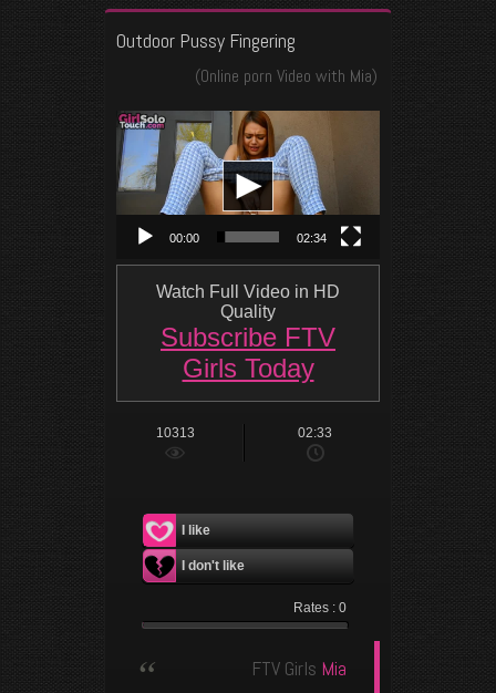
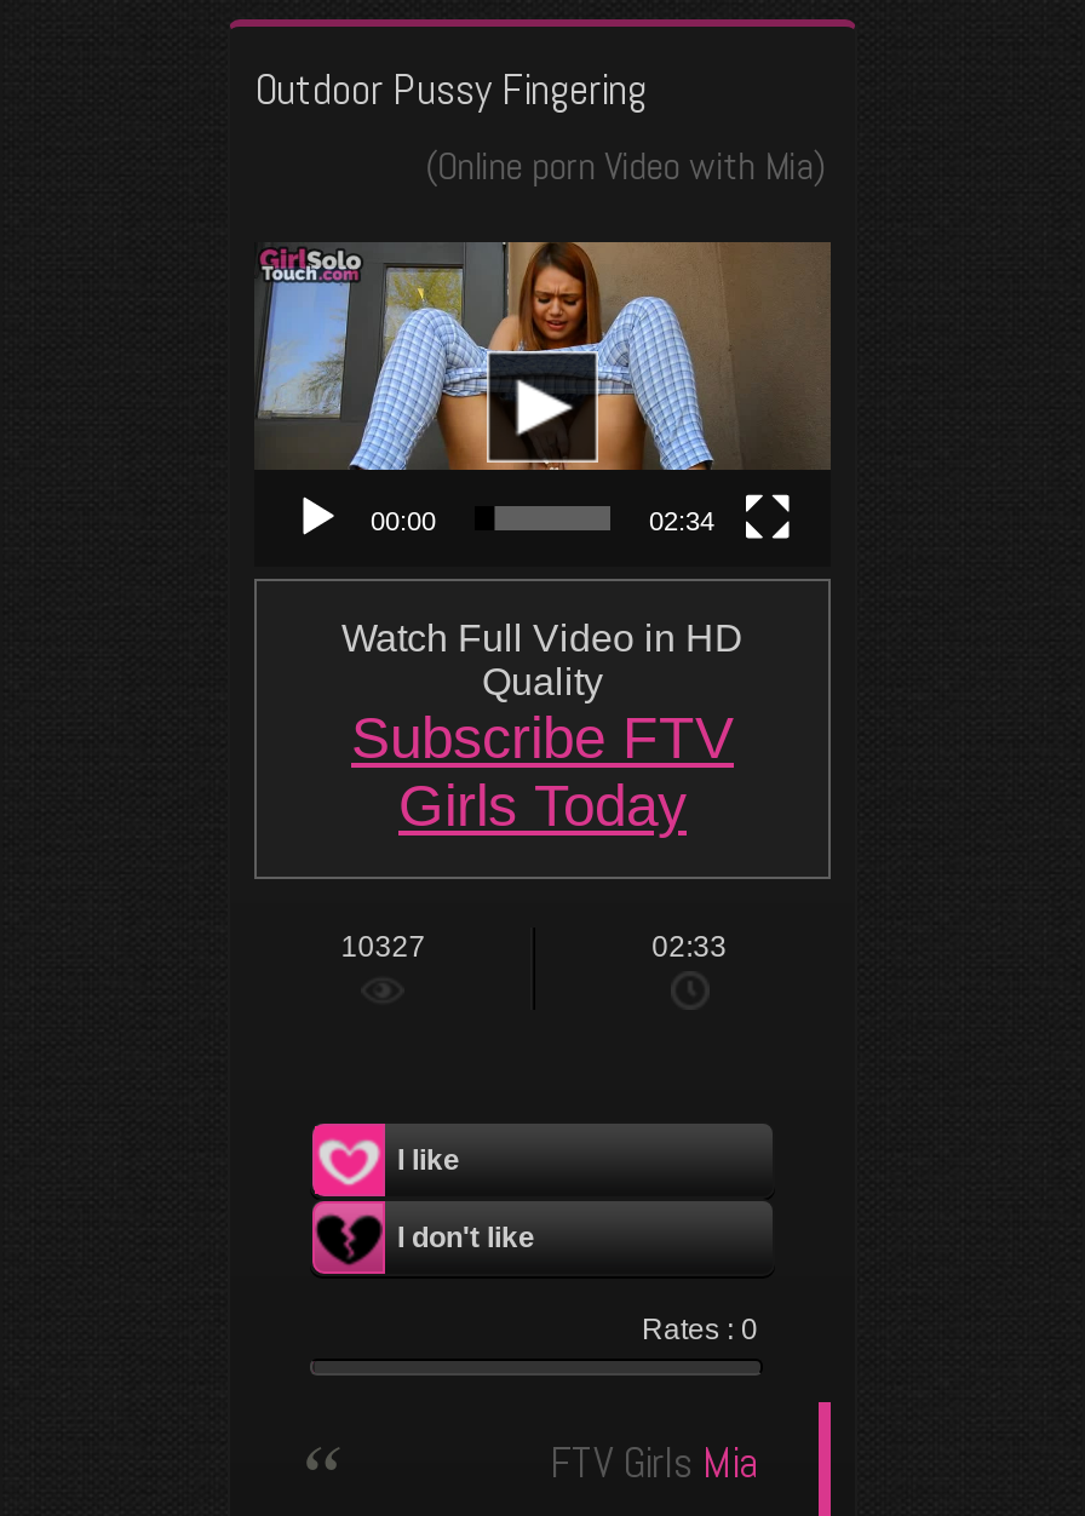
[156,425,195,440] 10313 -> [341,930,426,964] 10327

